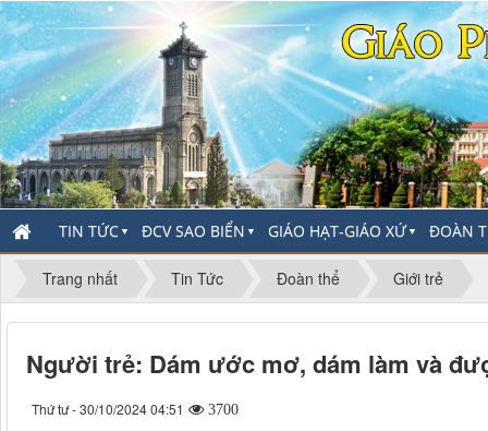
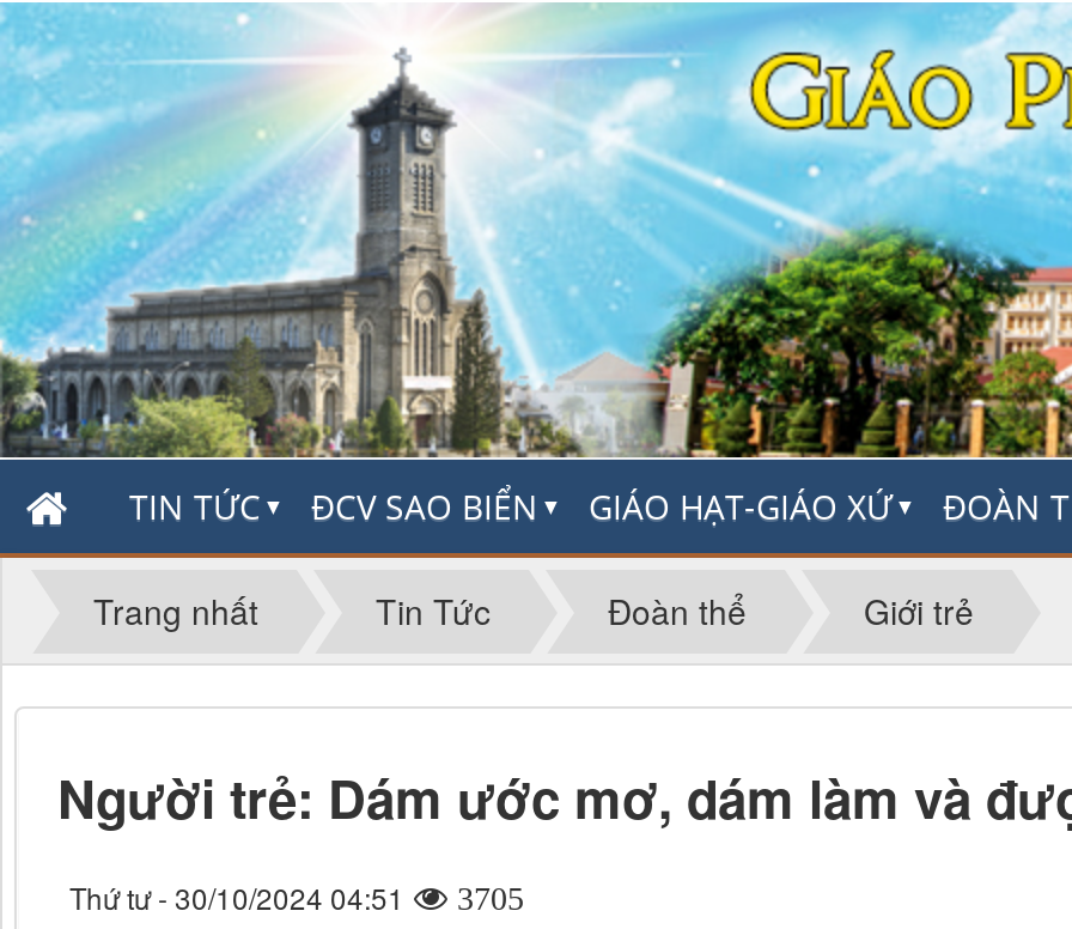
[32,400,239,418] Thứ tư - 30/10/2024 04:51 3700 -> [69,877,524,918] Thứ tư - 30/10/2024 04:51 3705

